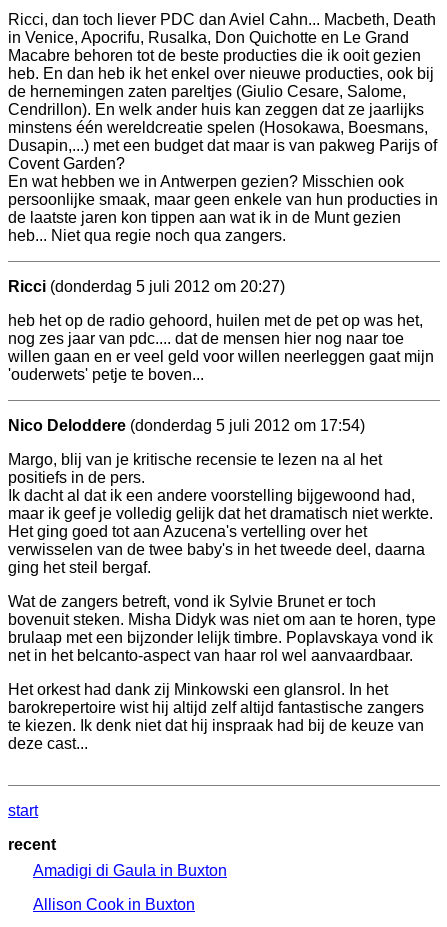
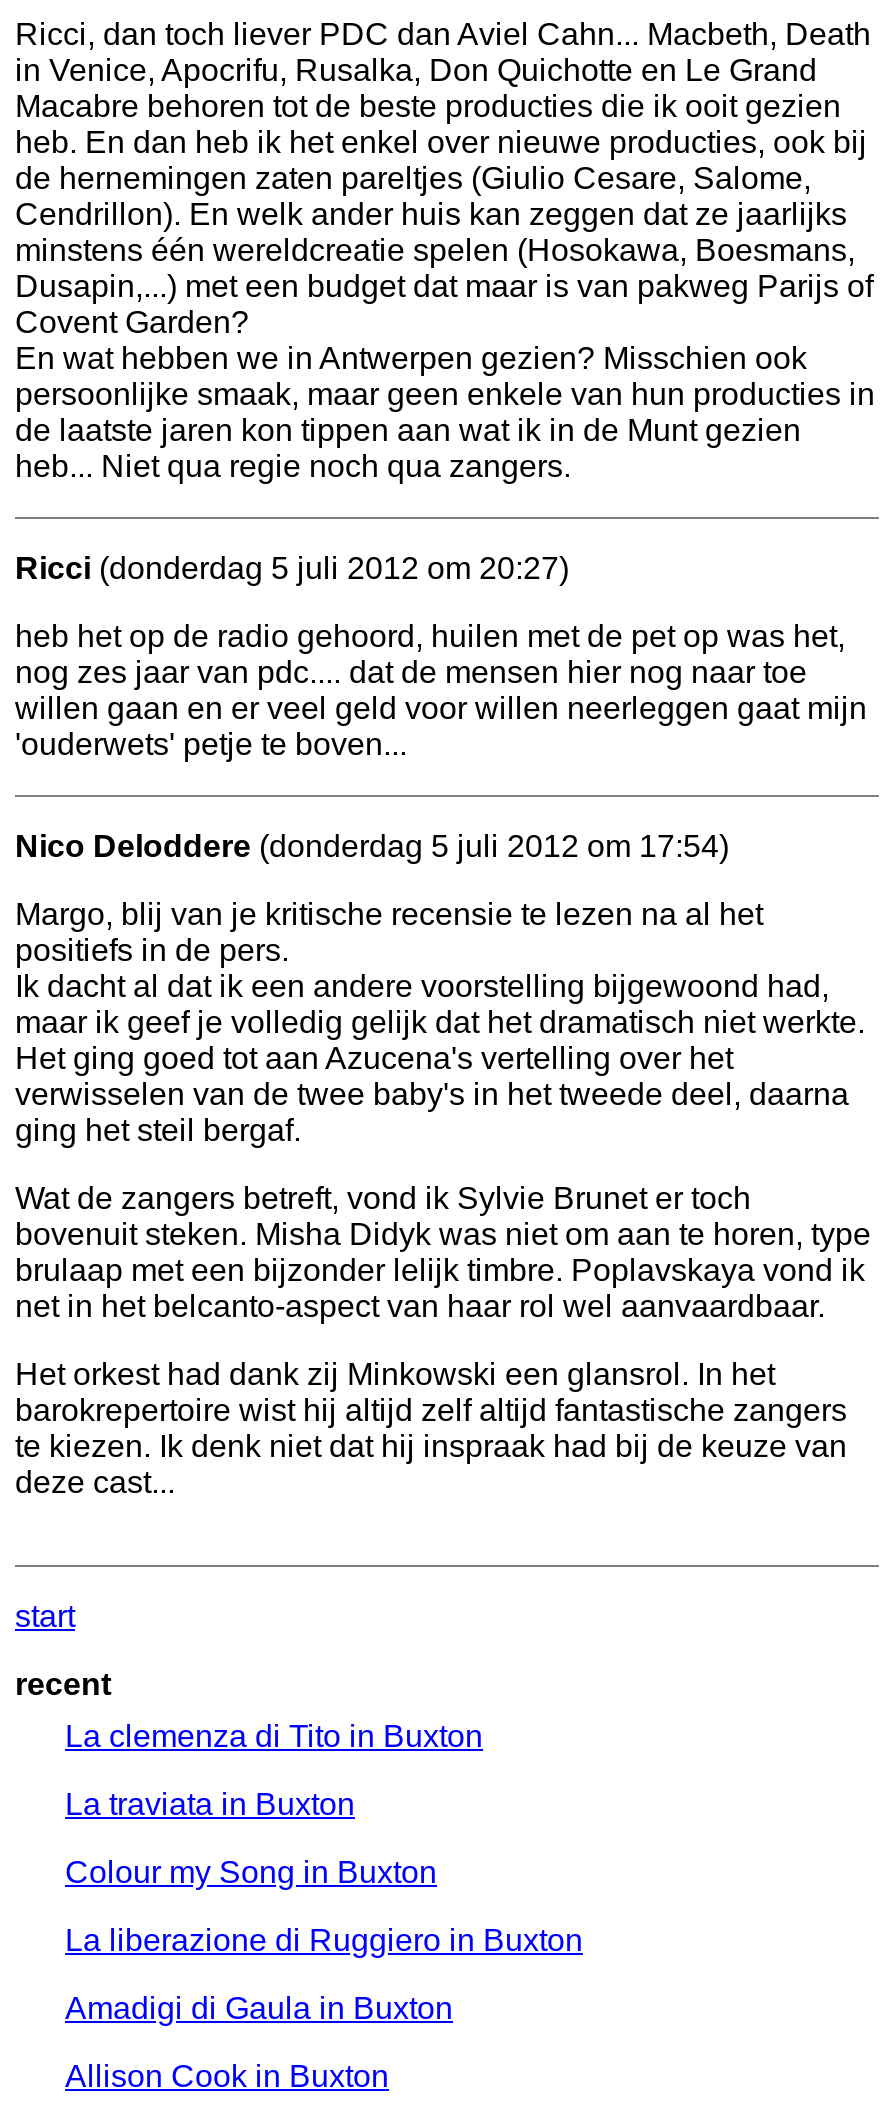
none -> [65,1720,583,1958] La clemenza di Tito in Buxton | La traviata in Buxton | Colour my Song in Buxton | La liberazione di Ruggiero in Buxton

